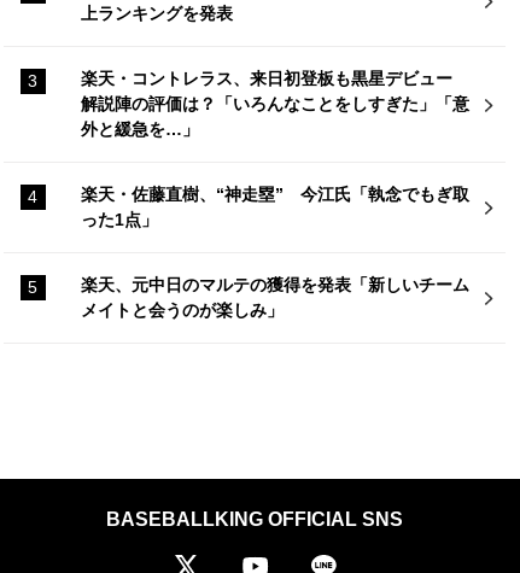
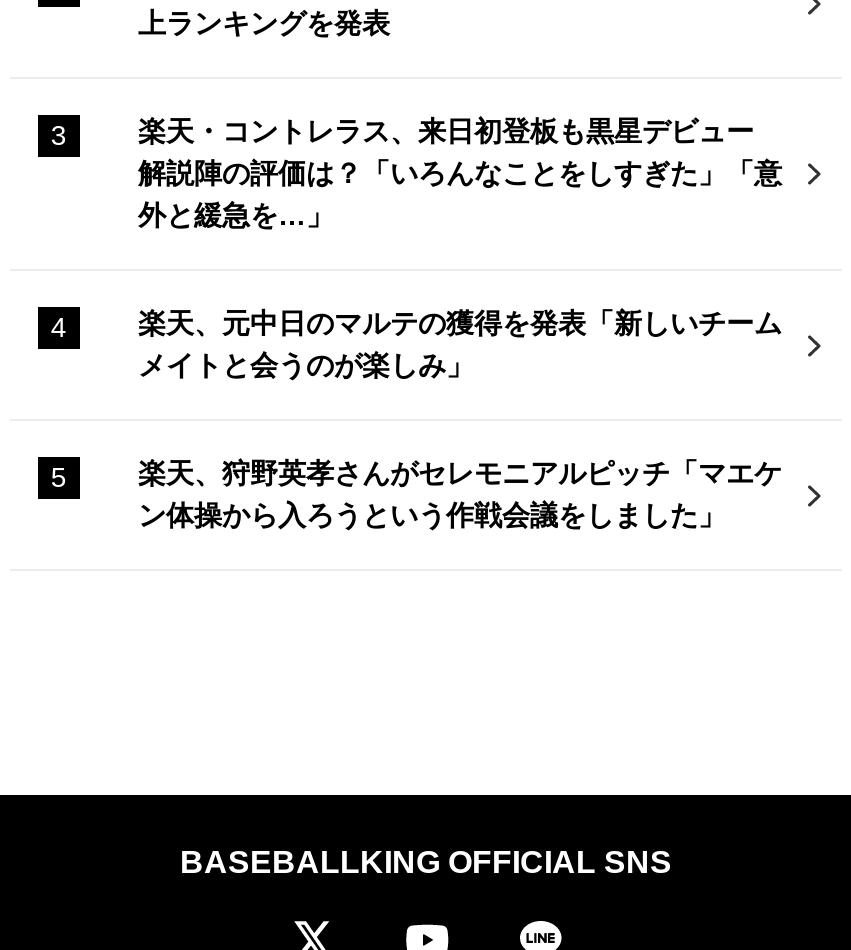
[81,185,469,229] 楽天・佐藤直樹、“神走塁” 今江氏「執念でもぎ取 | った1点」 -> none
moved [81,275,469,320] -> [138,306,782,380]: 楽天、元中日のマルテの獲得を発表「新しいチーム | メイトと会うのが楽しみ」
none -> [138,456,782,530] 楽天、狩野英孝さんがセレモニアルピッチ「マエケ | ン体操から入ろうという作戦会議をしました」

